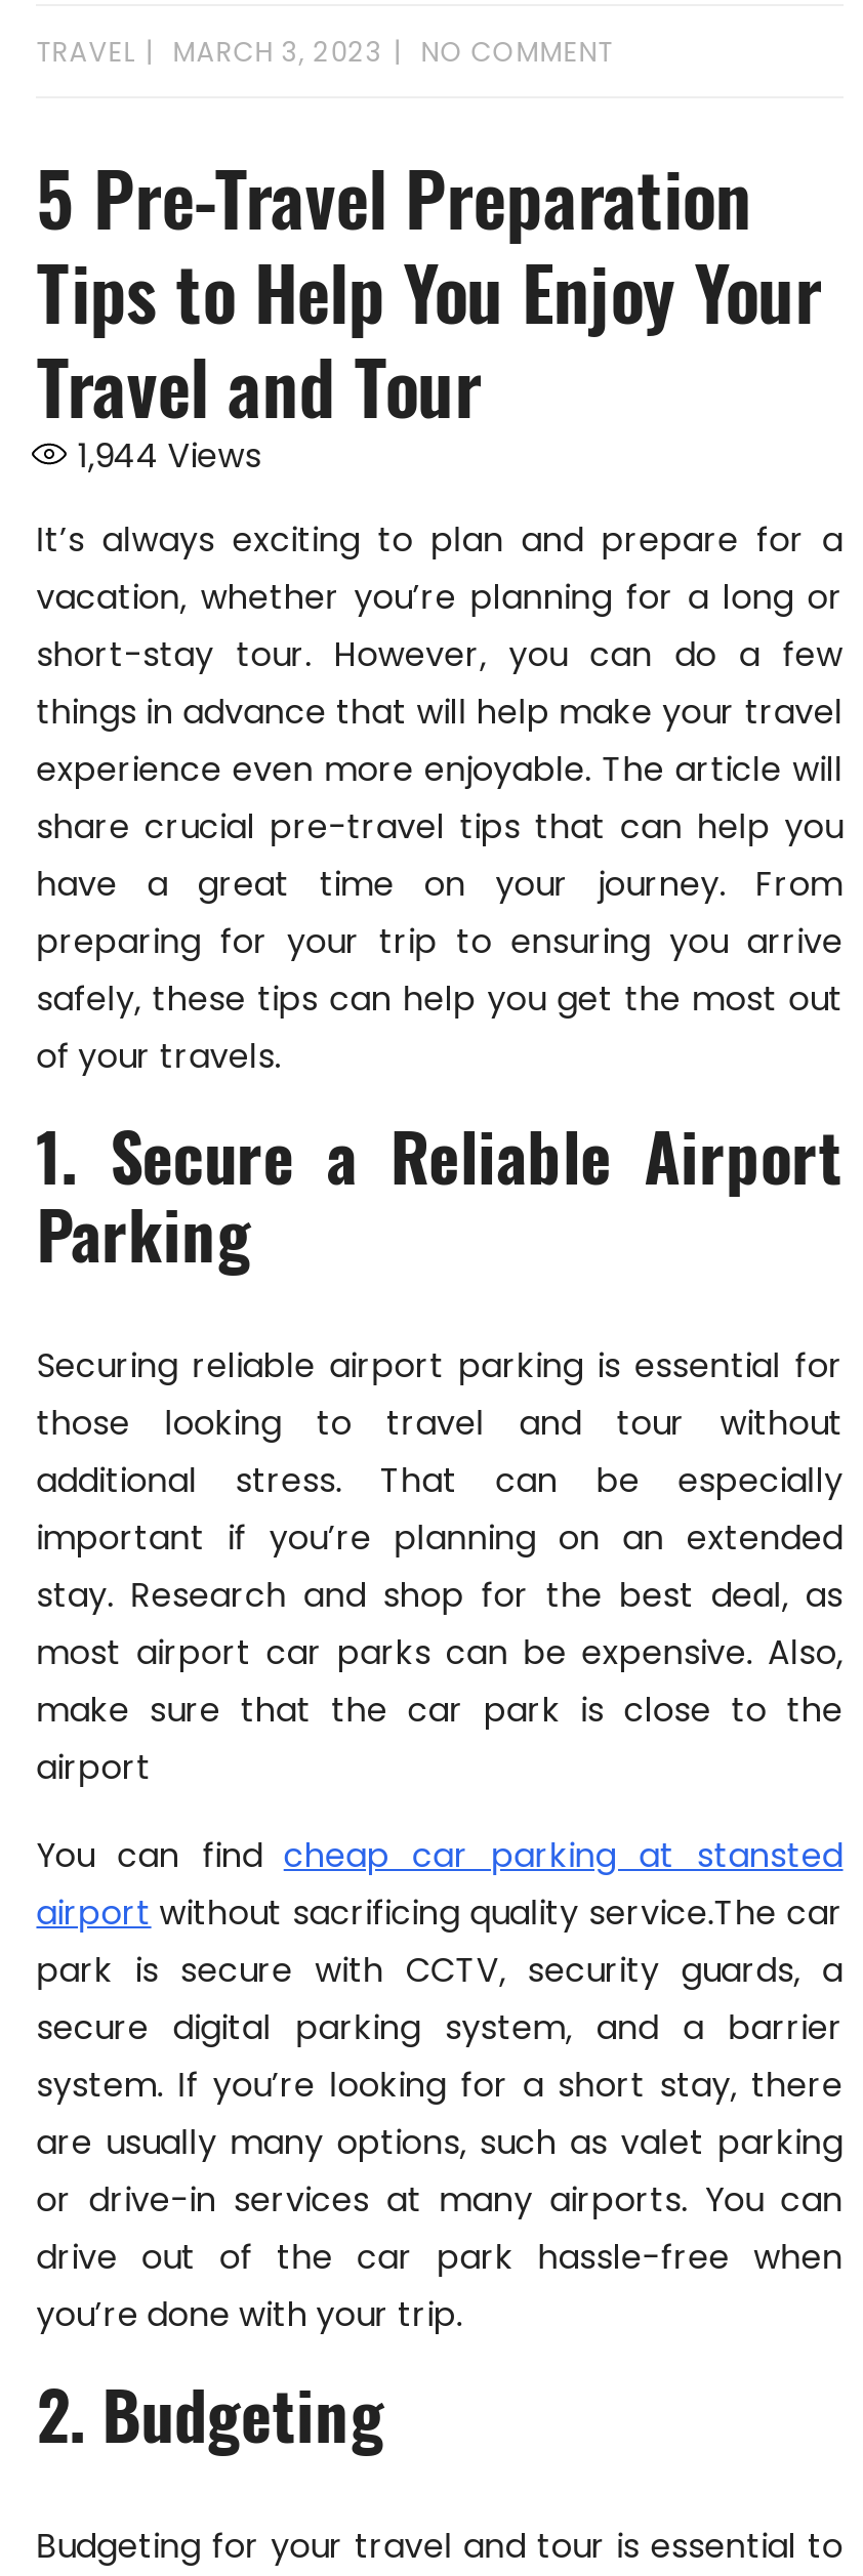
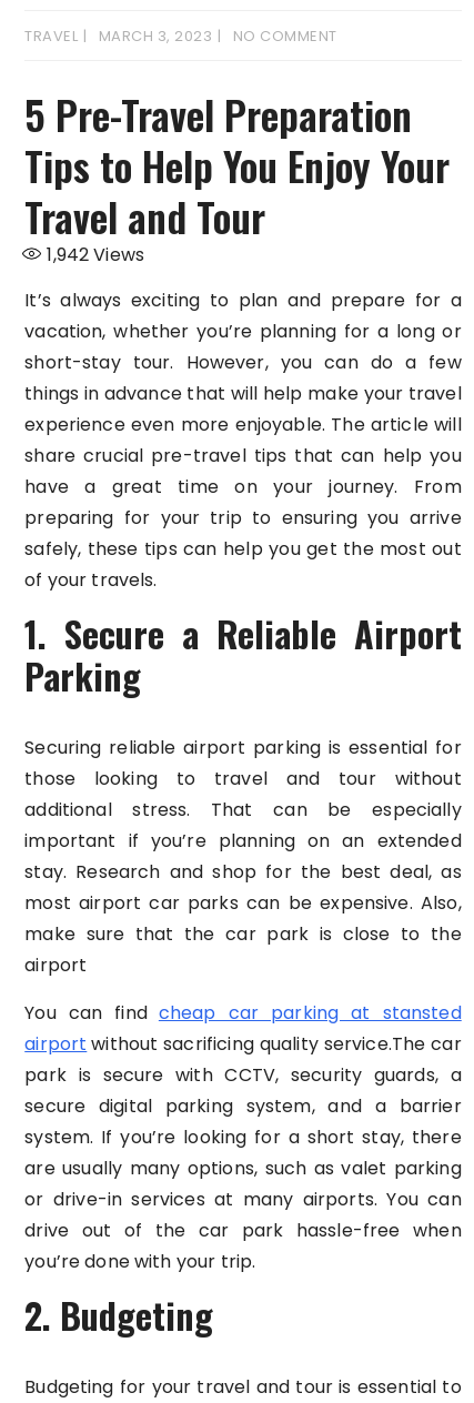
[78,432,261,480] 1,944 Views -> [47,242,144,268] 1,942 Views

